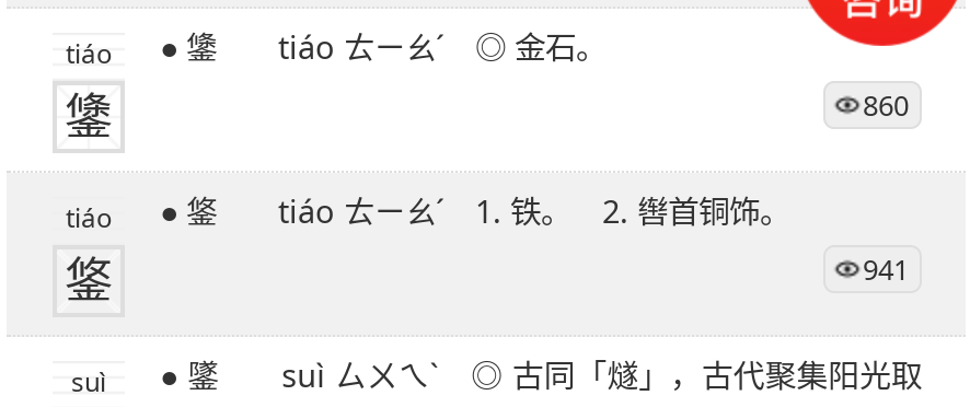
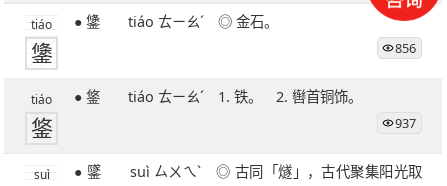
[863,85,909,125] 860 -> [395,39,416,57] 856
[863,249,909,289] 941 -> [395,114,416,132] 937

